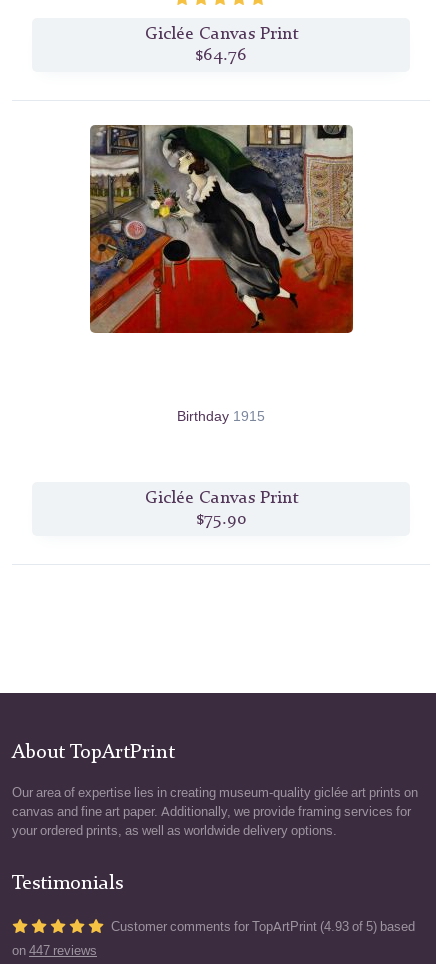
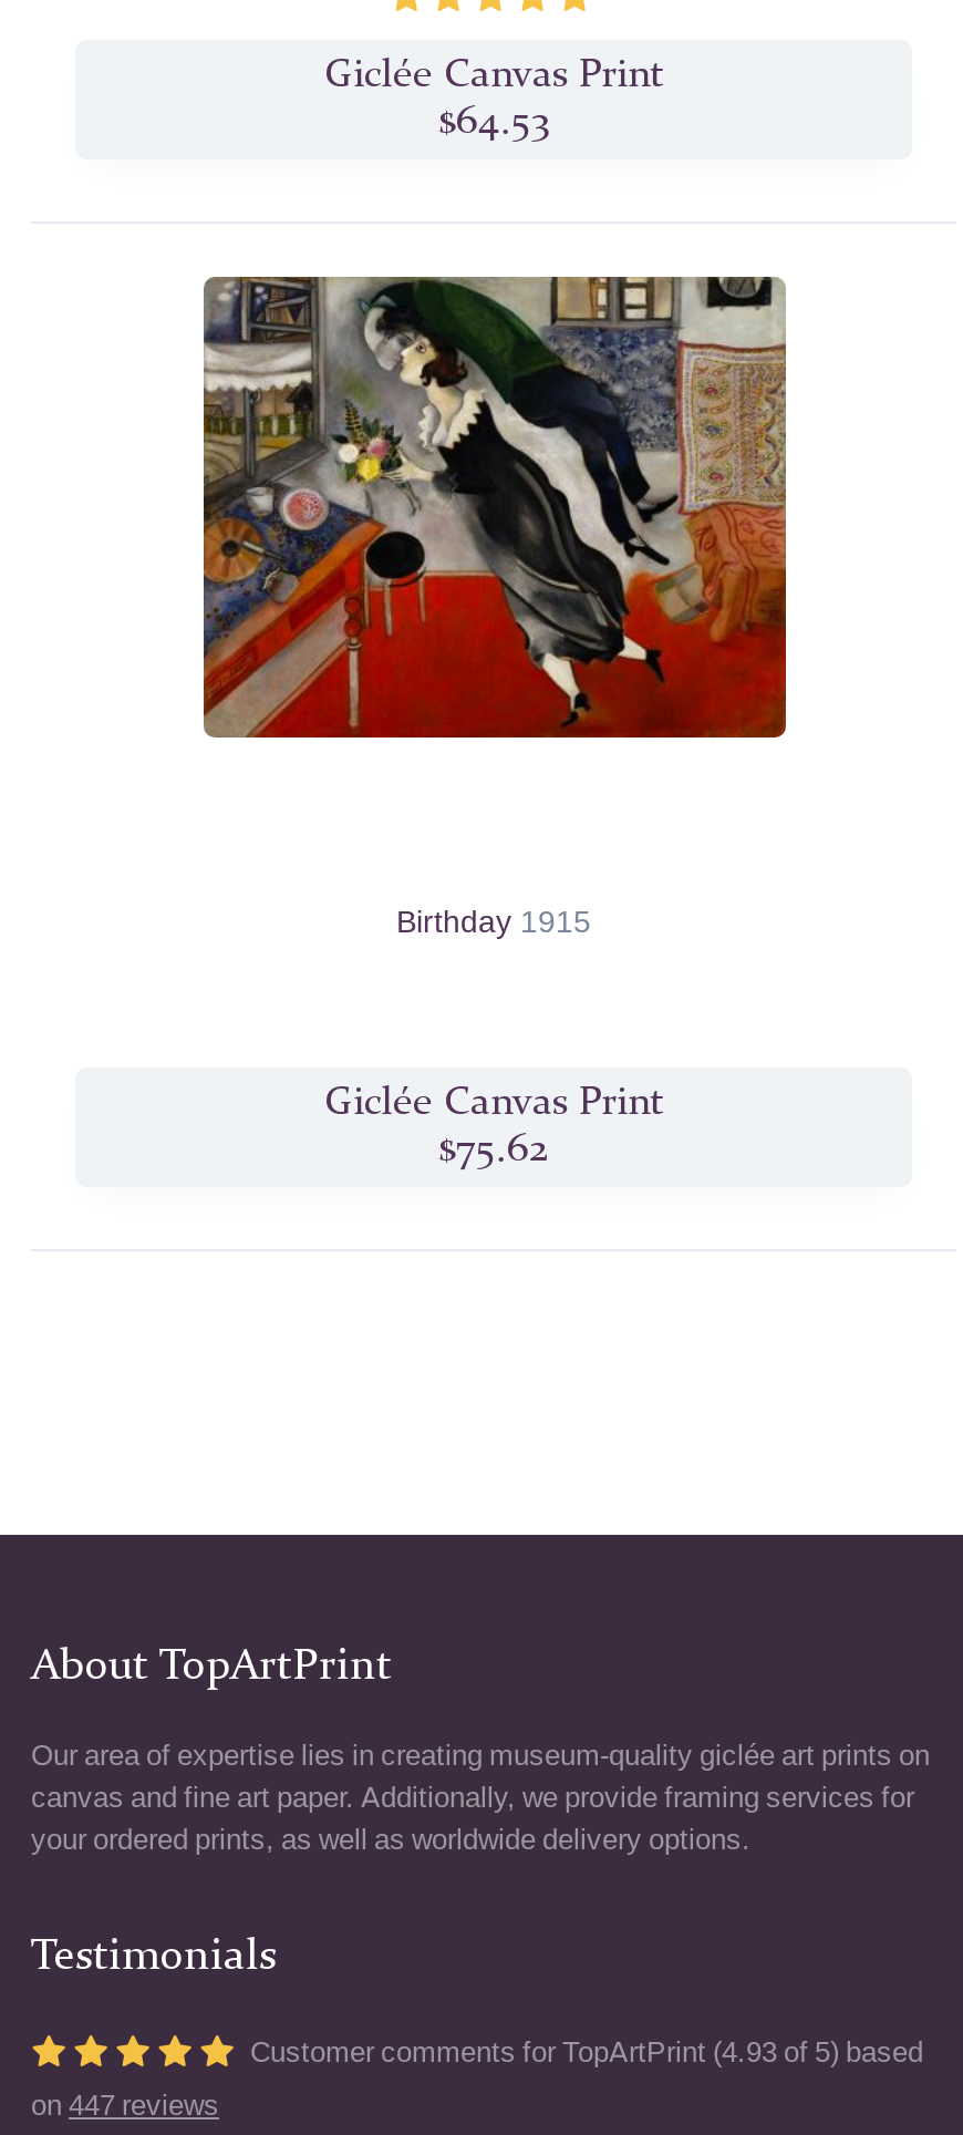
[195,46,247,64] $64.76 -> [438,102,549,142] $64.53
[195,510,246,528] $75.90 -> [438,1130,549,1169] $75.62

